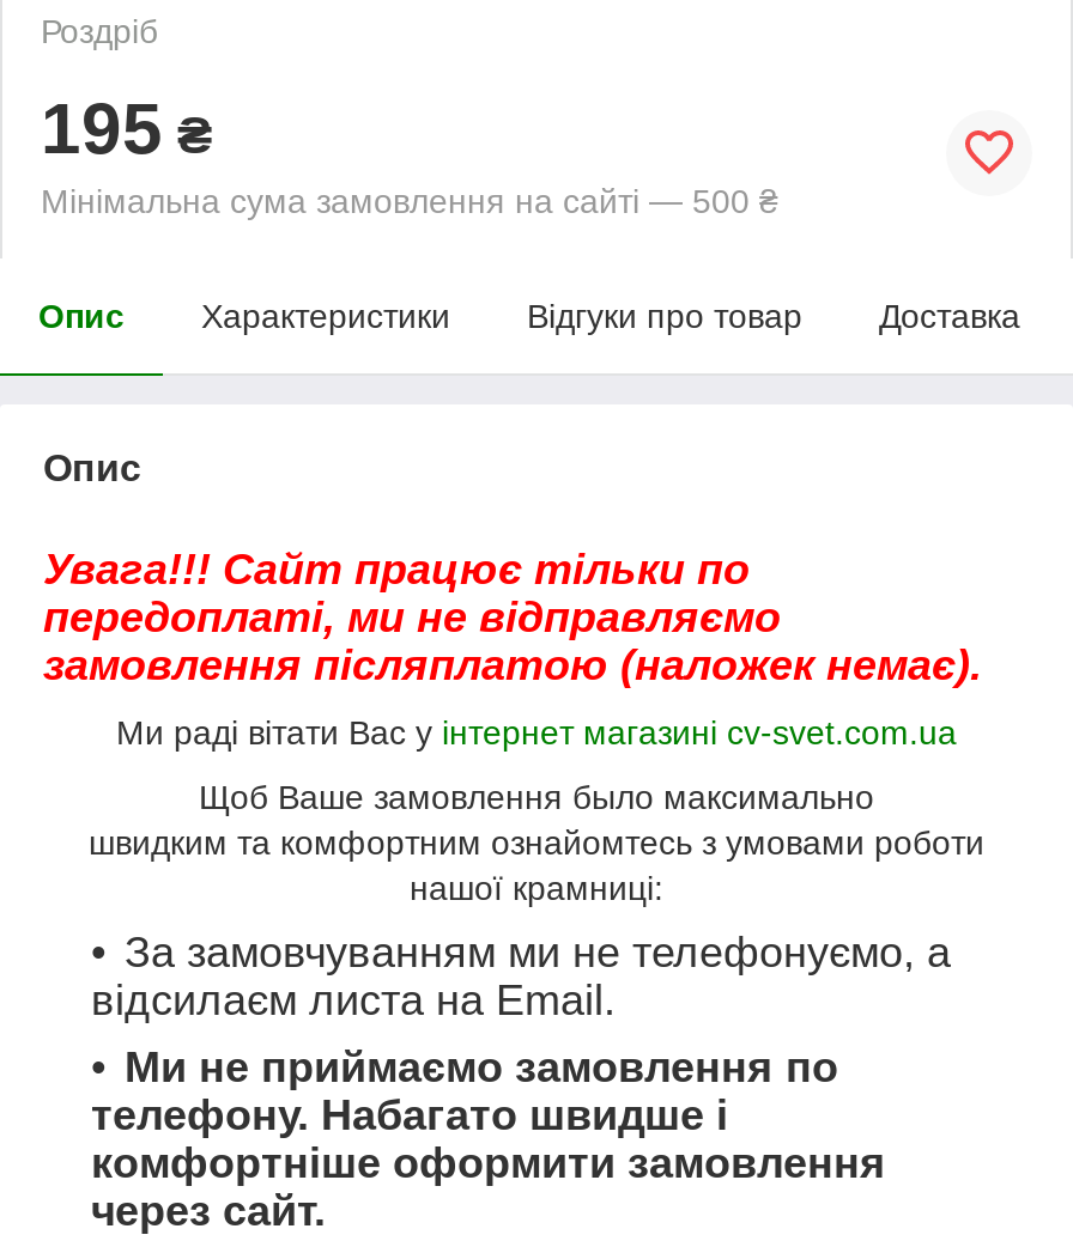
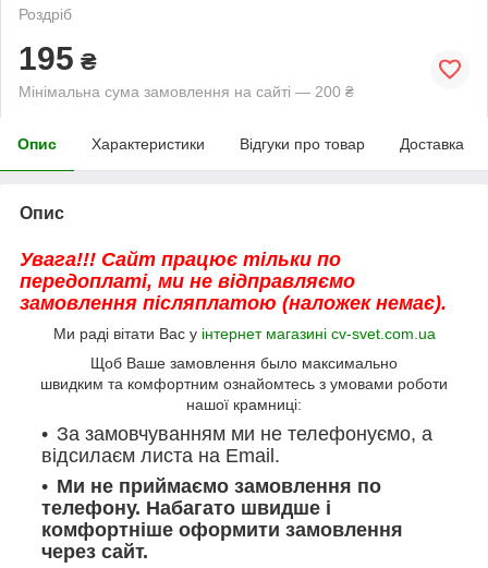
[41,181,778,220] Мінімальна сума замовлення на сайті — 500 ₴ -> [19,83,354,100] Мінімальна сума замовлення на сайті — 200 ₴

